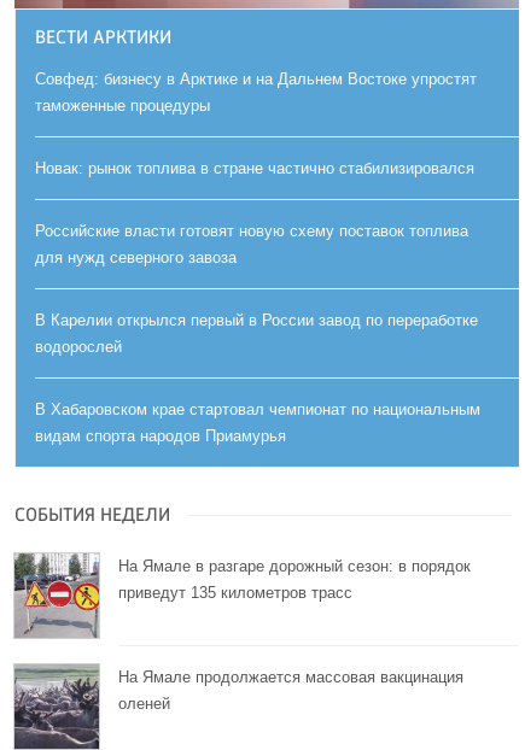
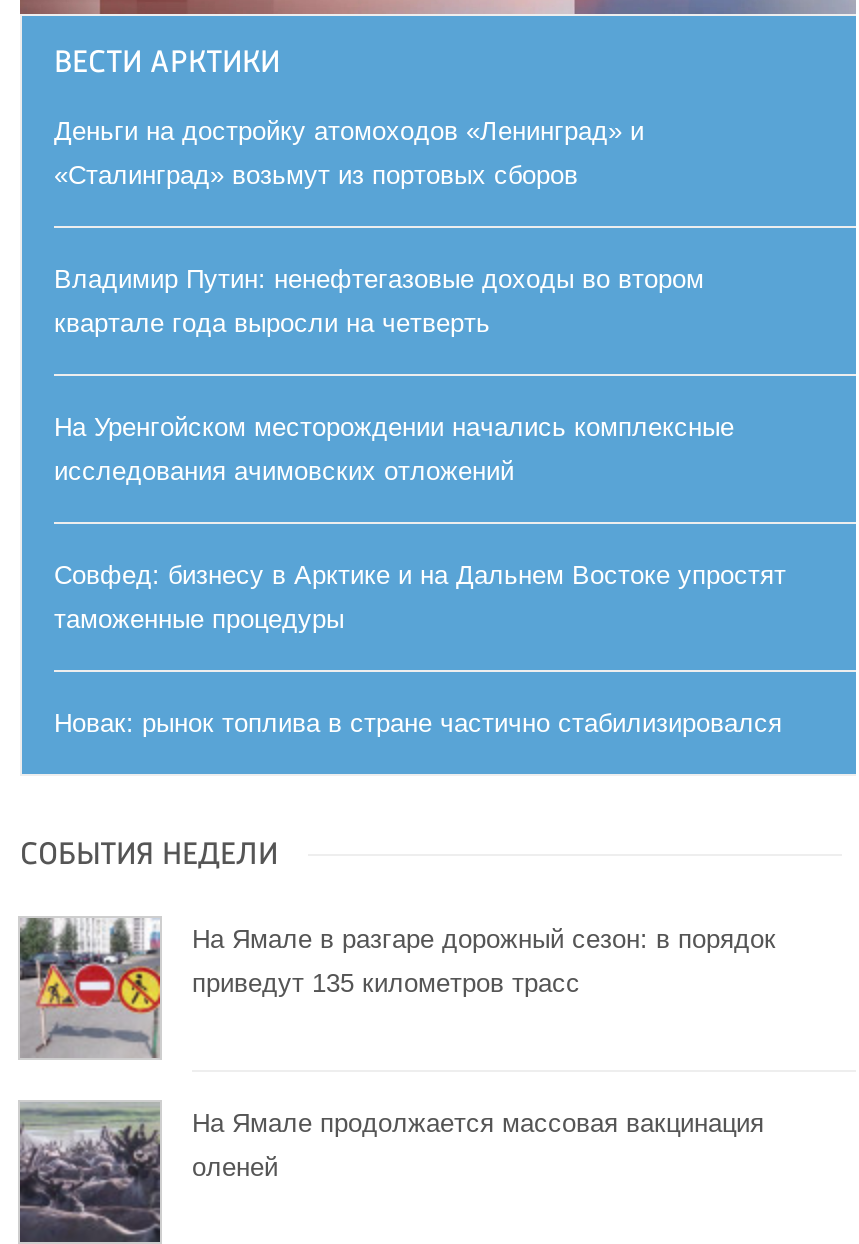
none -> [54,116,734,486] Деньги на достройку атомоходов «Ленинград» и | «Сталинград» возьмут из портовых сборов | Владимир Путин: ненефтегазовые доходы во втором | квартале года выросли на четверть | На Уренгойском месторождении начались комплексные | исследования ачимовских отложений
moved [35,70,477,177] -> [54,560,786,738]: Совфед: бизнесу в Арктике и на Дальнем Востоке упростят | таможенные процедуры | Новак: рынок топлива в стране частично стабилизировался
[35,222,480,445] Российские власти готовят новую схему поставок топлива | для нужд северного завоза | В Карелии открылся первый в России завод по переработке | водорослей | В Хабаровском крае стартовал чемпионат по национальным | видам спорта народов Приамурья -> none

